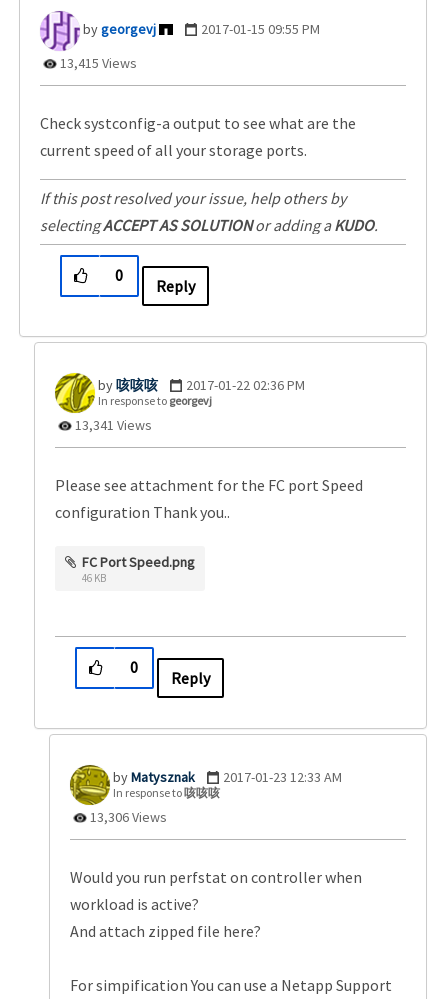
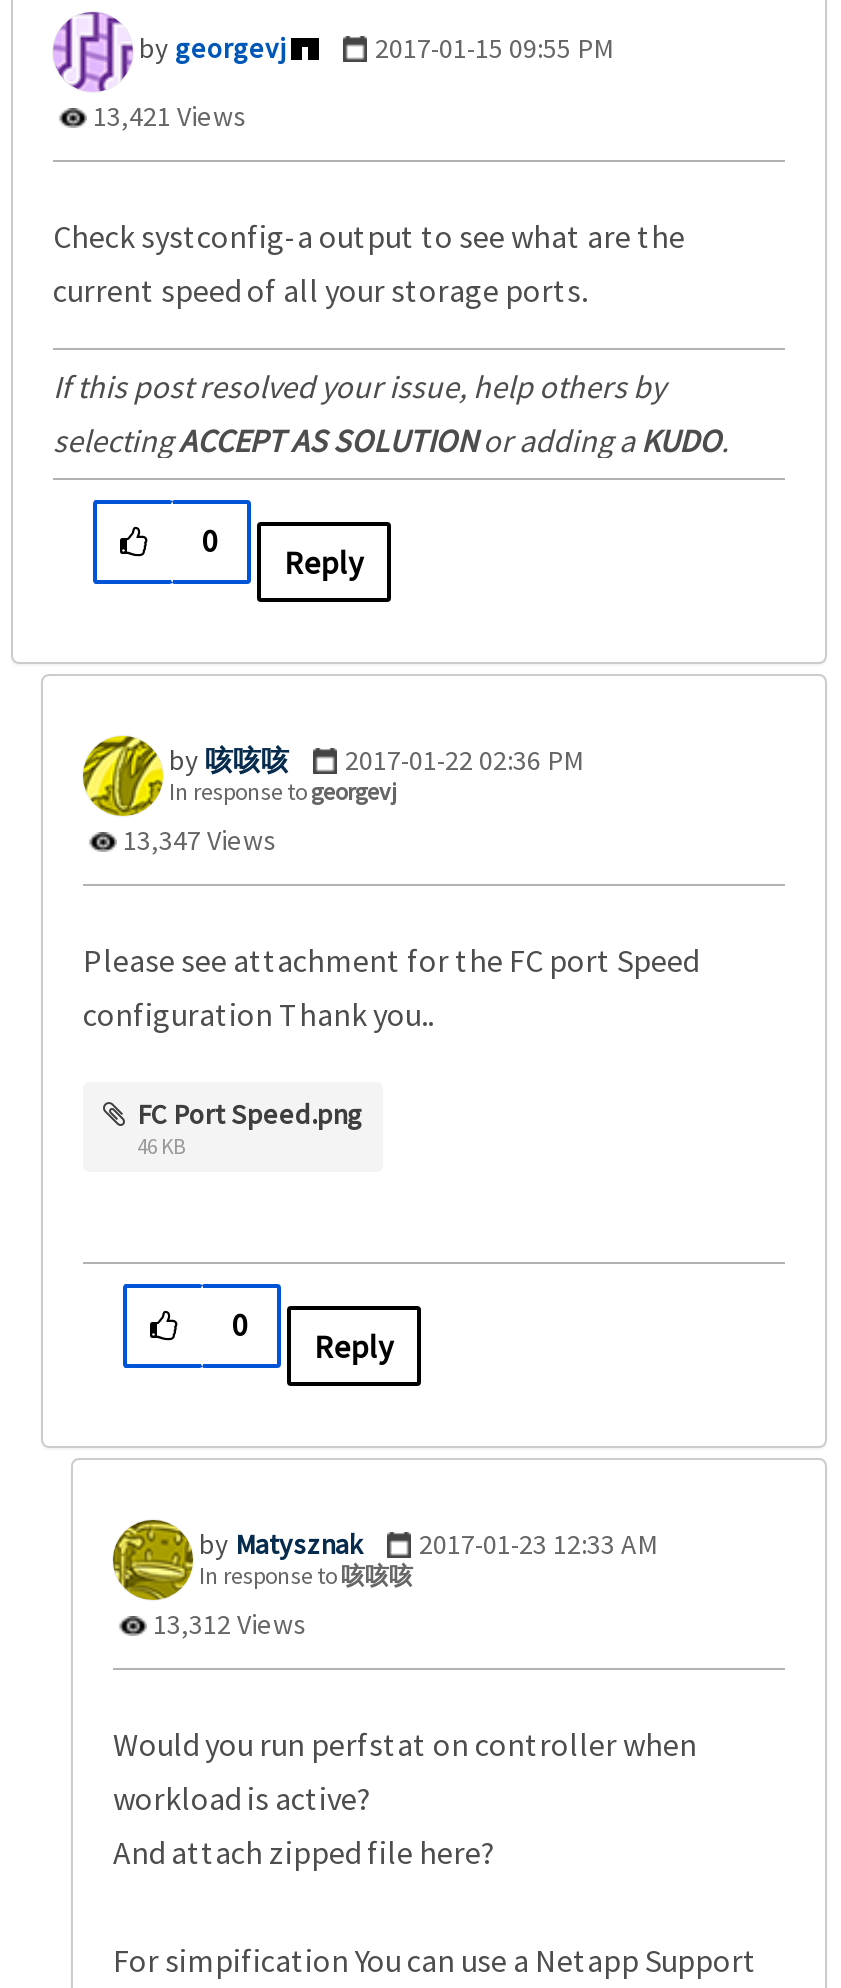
[57,54,137,72] 13,415 Views -> [87,98,247,134] 13,421 Views
[72,416,152,434] 13,341 Views -> [117,822,277,858] 13,347 Views
[87,808,167,826] 13,306 Views -> [147,1606,307,1642] 13,312 Views

